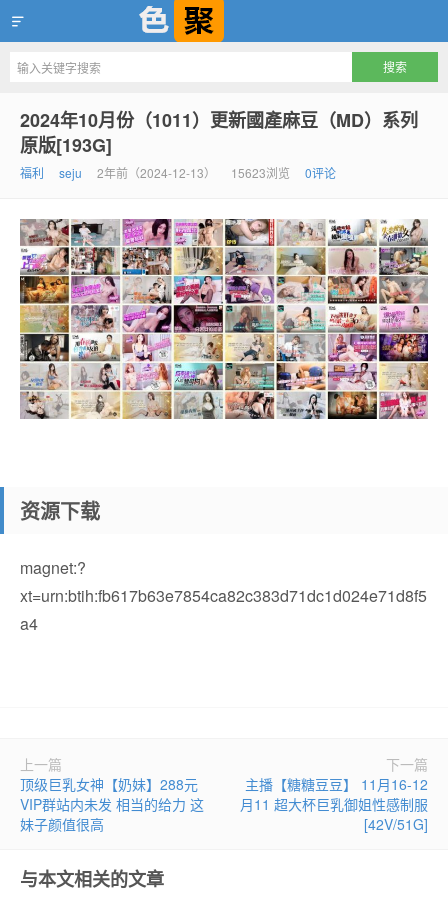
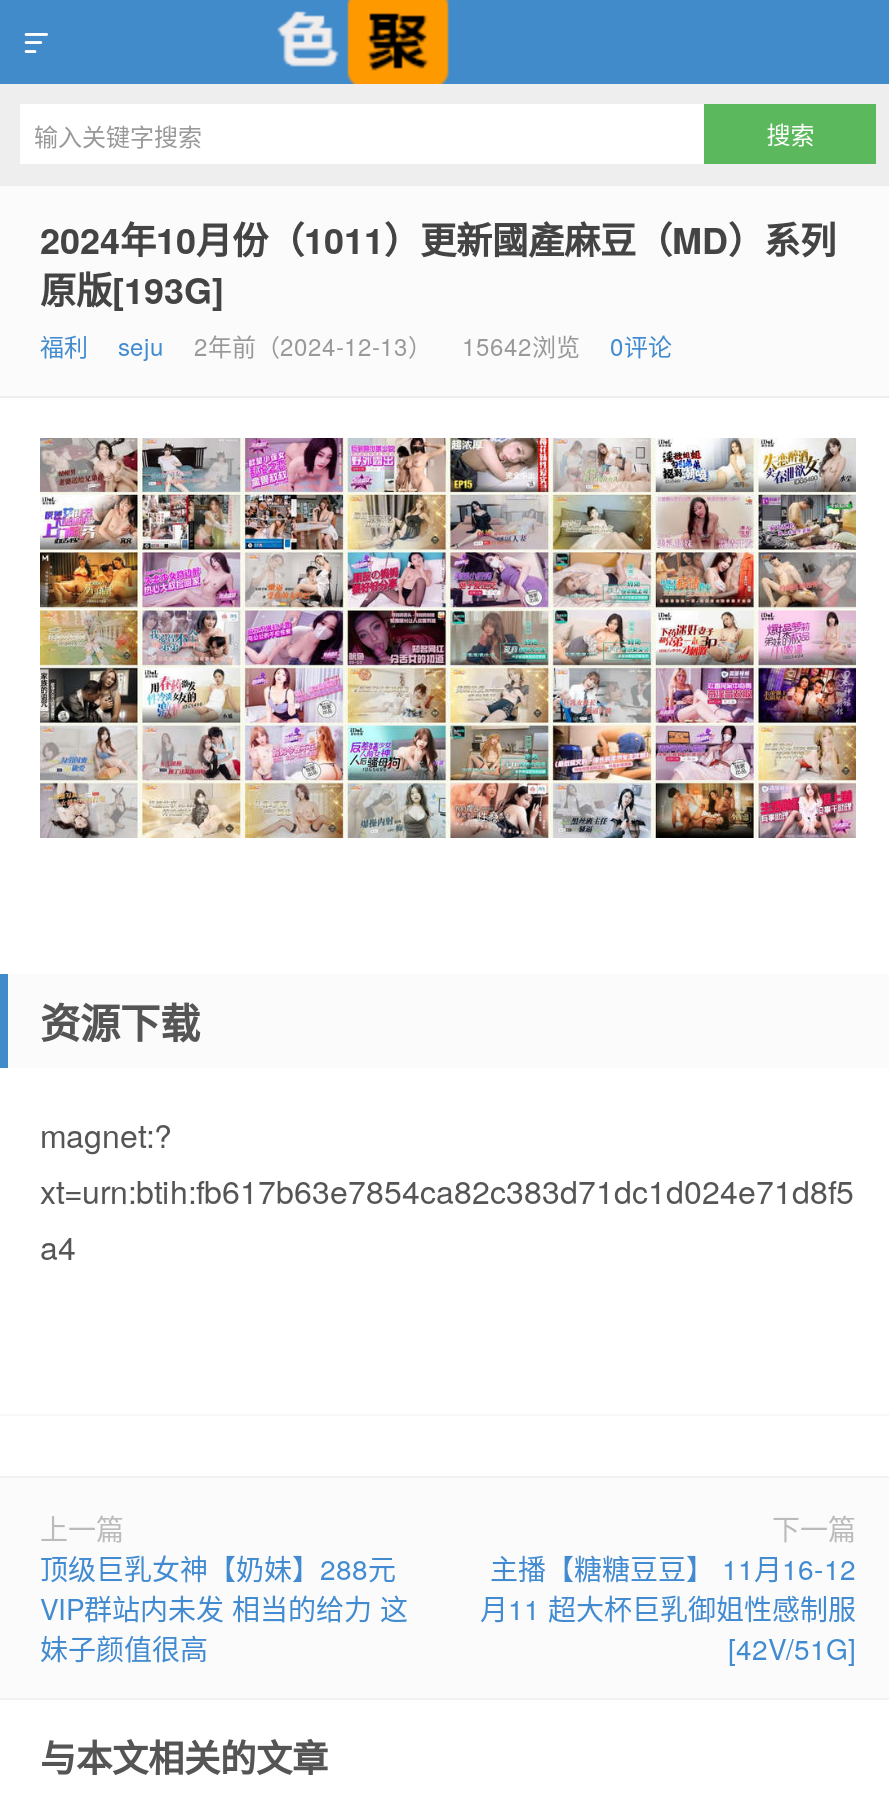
[20,164,336,181] 福利 seju 2年前（2024-12-13） 15623浏览 0评论 -> [40,328,672,362] 福利 seju 2年前（2024-12-13） 15642浏览 0评论

